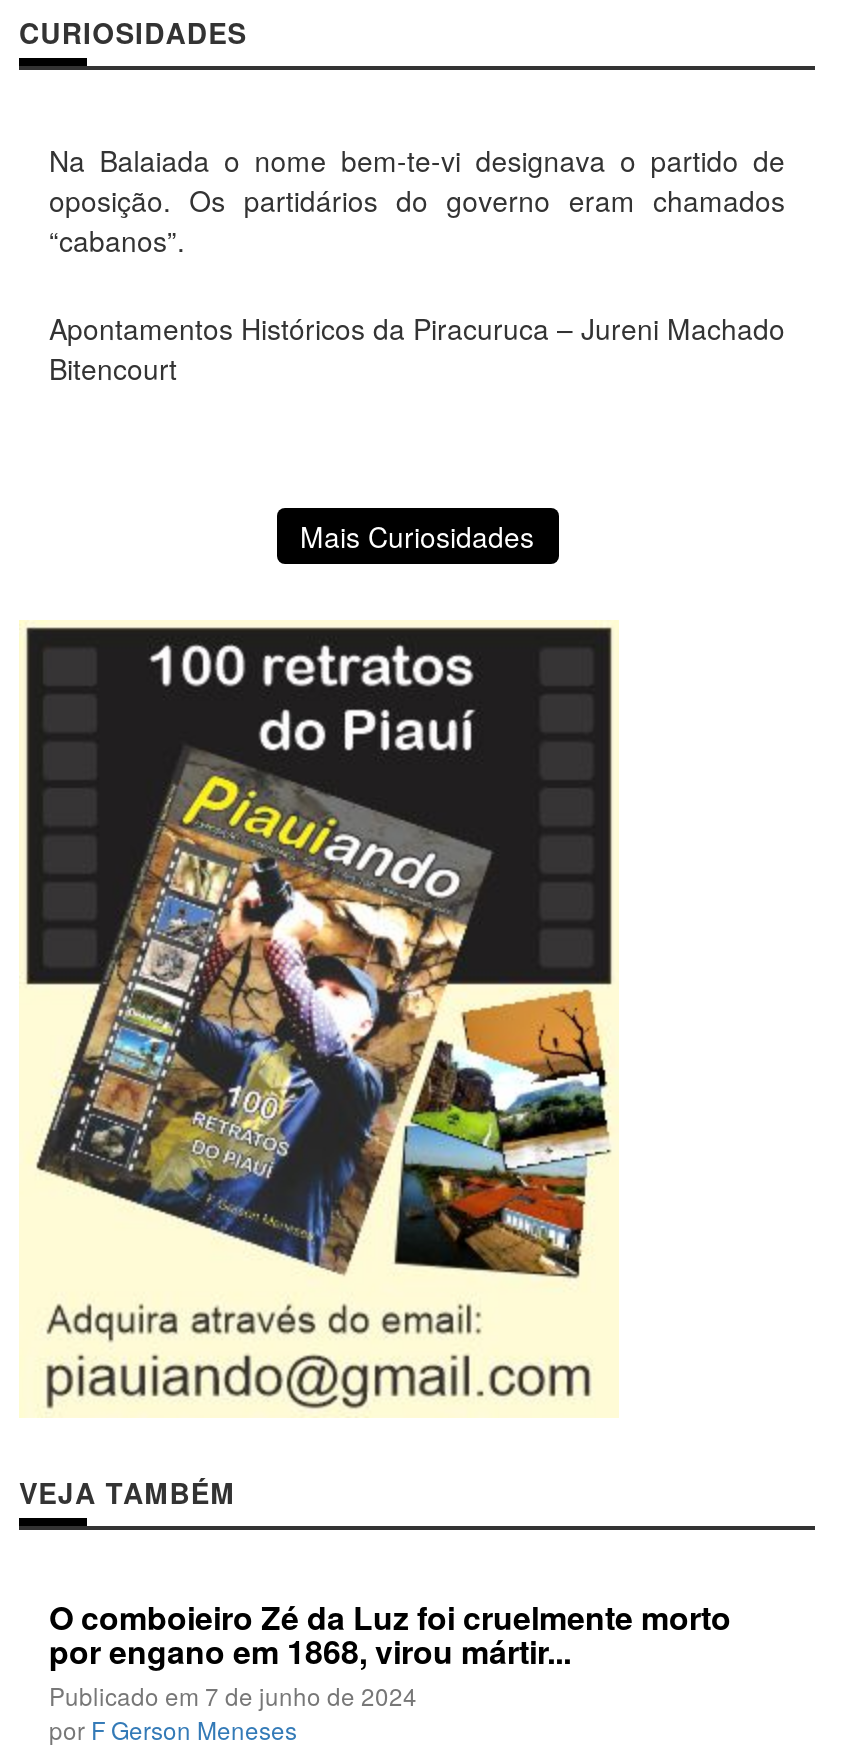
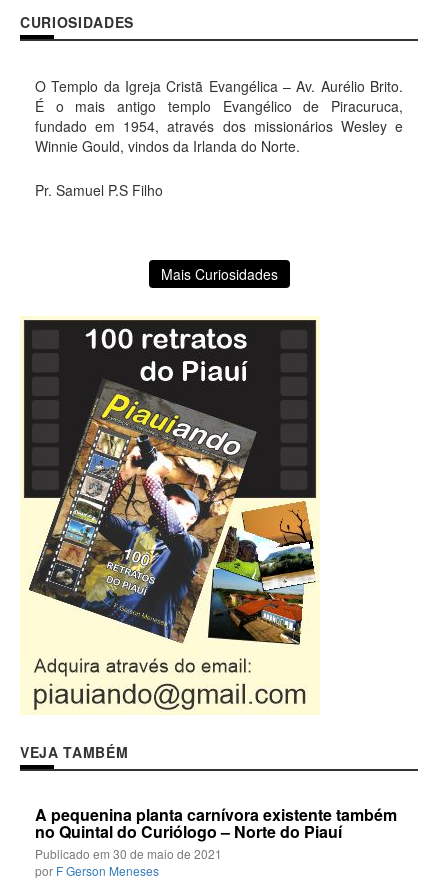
[49,140,785,260] Na Balaiada o nome bem-te-vi designava o partido de | oposição. Os partidários do governo eram chamados | “cabanos”. -> [35,76,403,156] O Templo da Igreja Cristã Evangélica – Av. Aurélio Brito. | É o mais antigo templo Evangélico de Piracuruca, | fundado em 1954, através dos missionários Wesley e | Winnie Gould, vindos da Irlanda do Norte.
[49,308,785,388] Apontamentos Históricos da Piracuruca – Jureni Machado | Bitencourt -> [35,180,163,200] Pr. Samuel P.S Filho
[49,1594,731,1712] O comboieiro Zé da Luz foi cruelmente morto | por engano em 1868, virou mártir... | Publicado em 7 de junho de 2024 -> [35,803,397,862] A pequenina planta carnívora existente também | no Quintal do Curiólogo – Norte do Piauí | Publicado em 30 de maio de 2021

